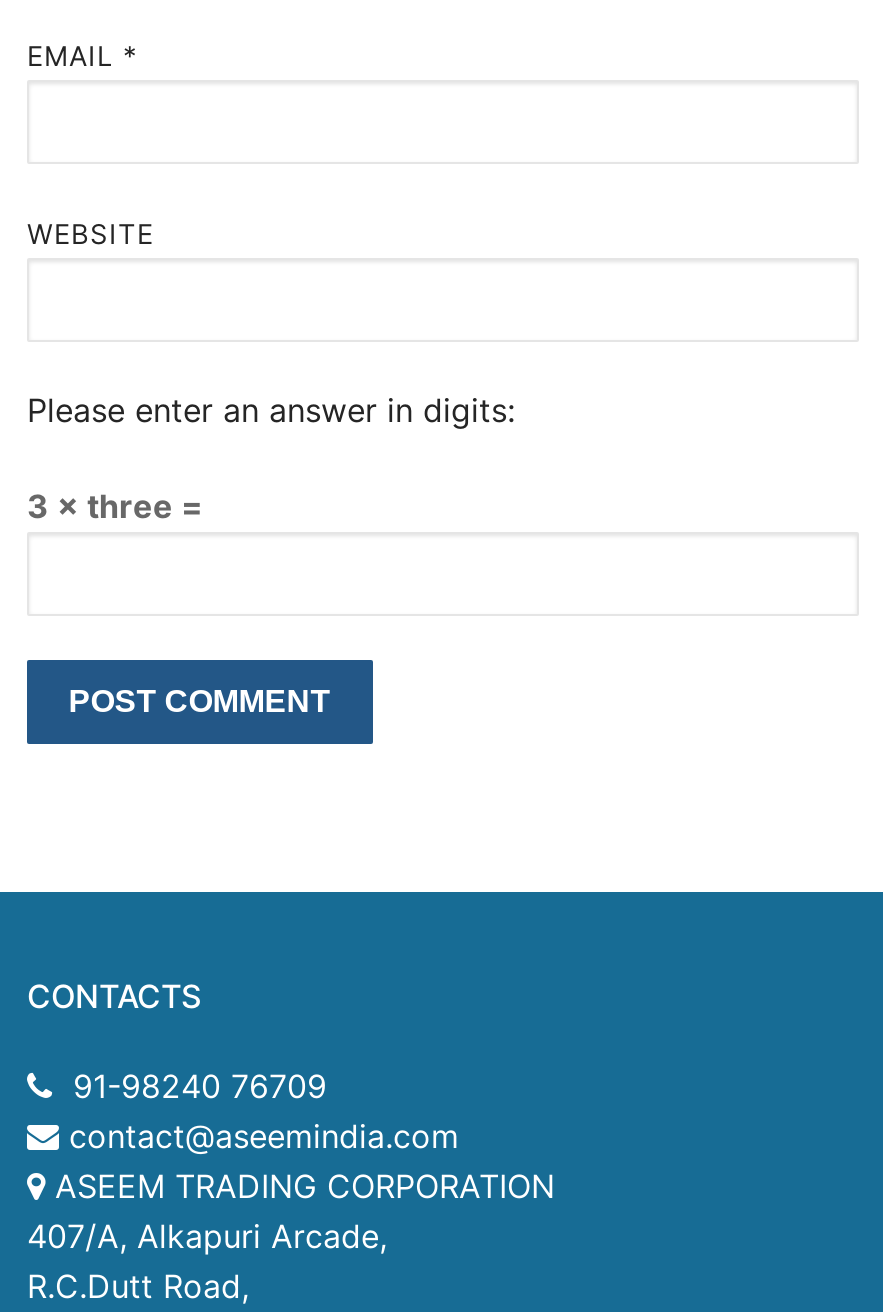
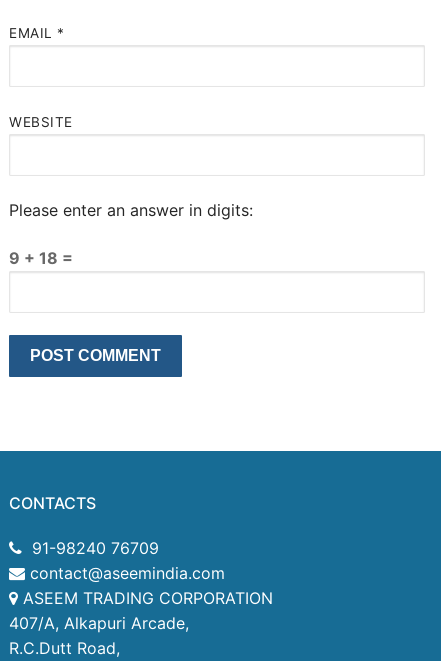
[27,486,203,526] 3 × three = -> [9,248,73,268] 9 + 18 =

